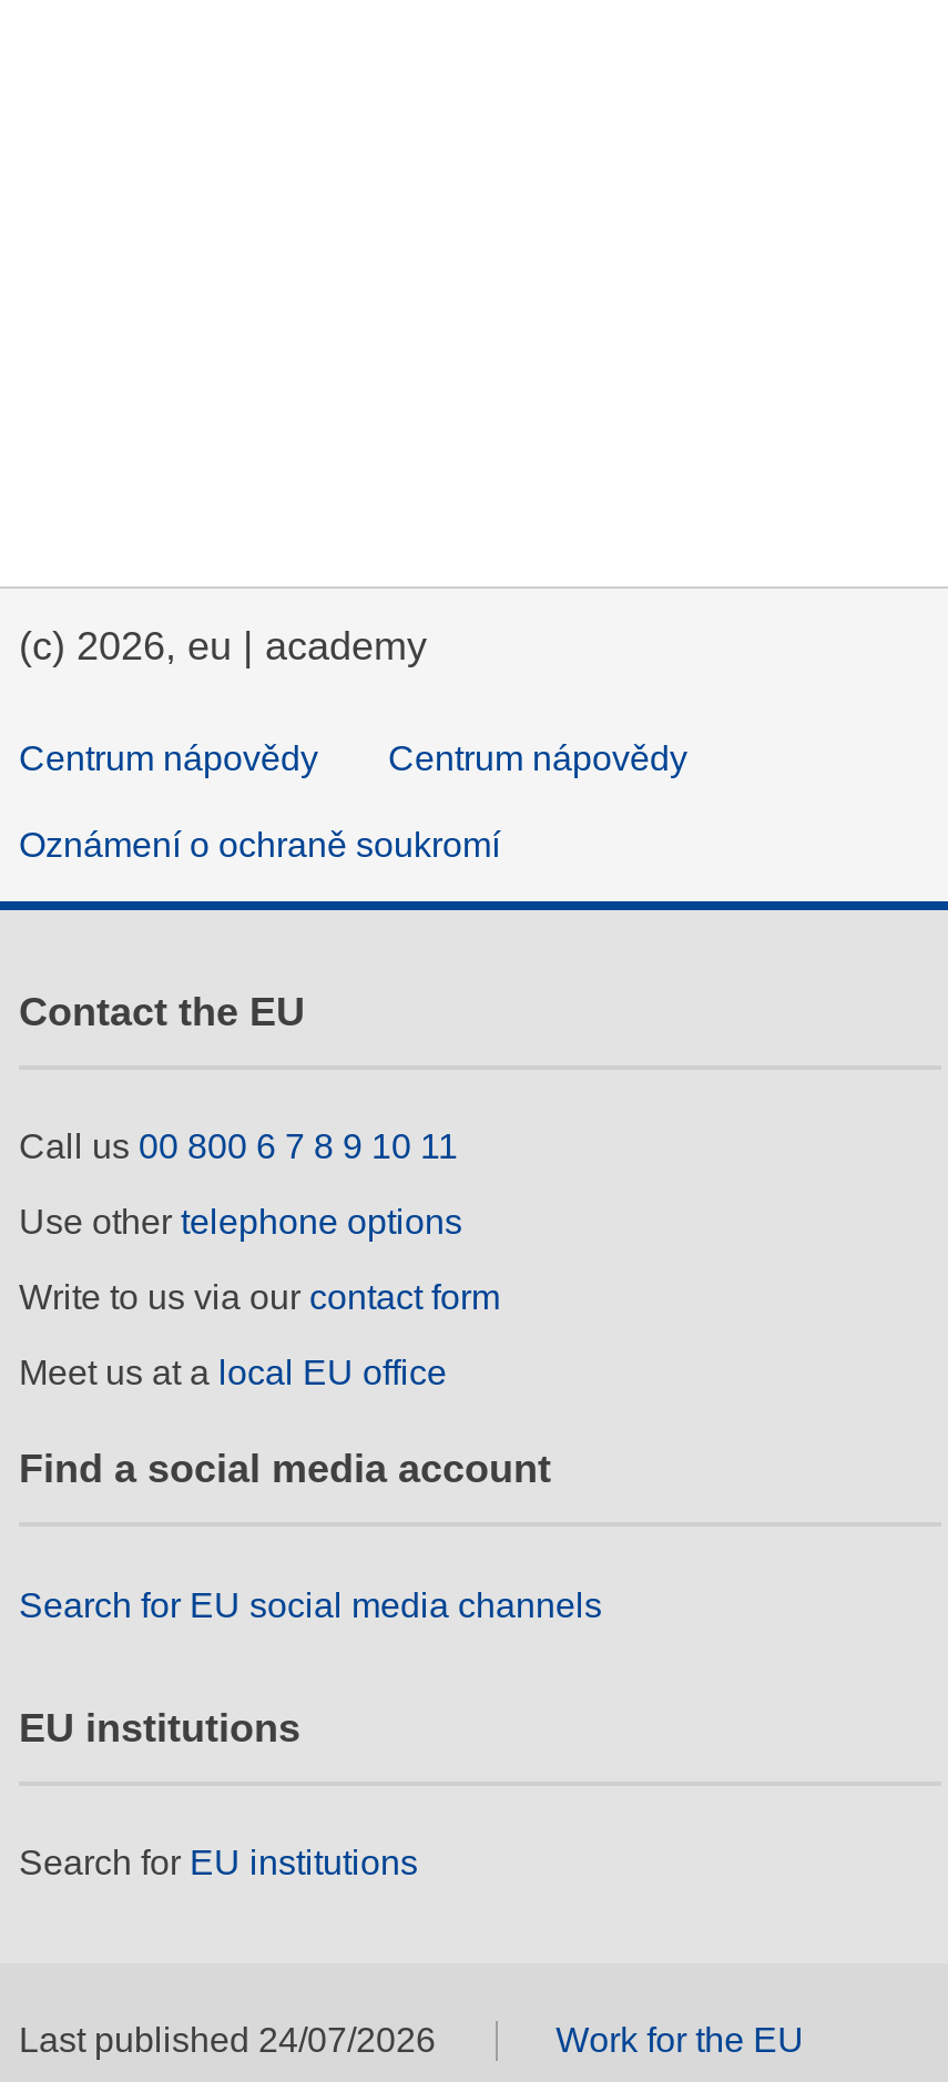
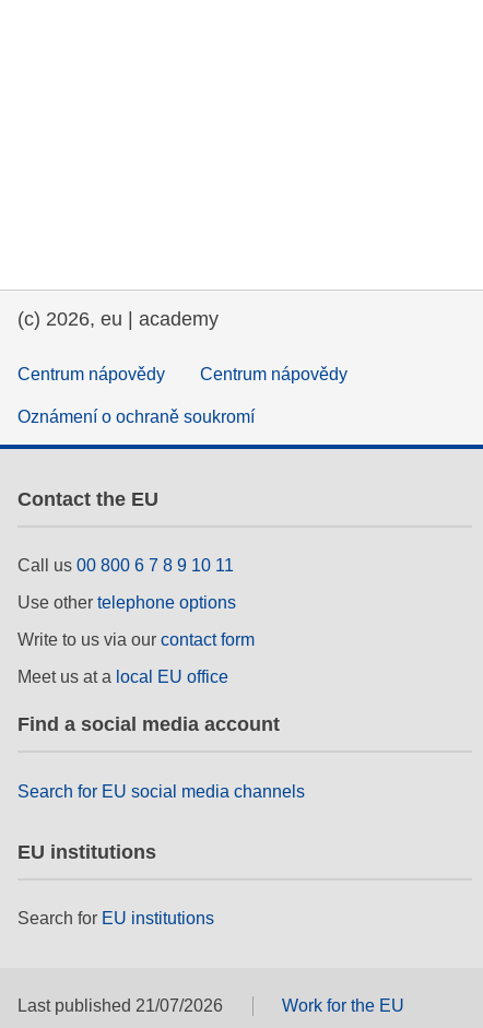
[19,2022,436,2060] Last published 24/07/2026 -> [17,997,223,1015] Last published 21/07/2026

